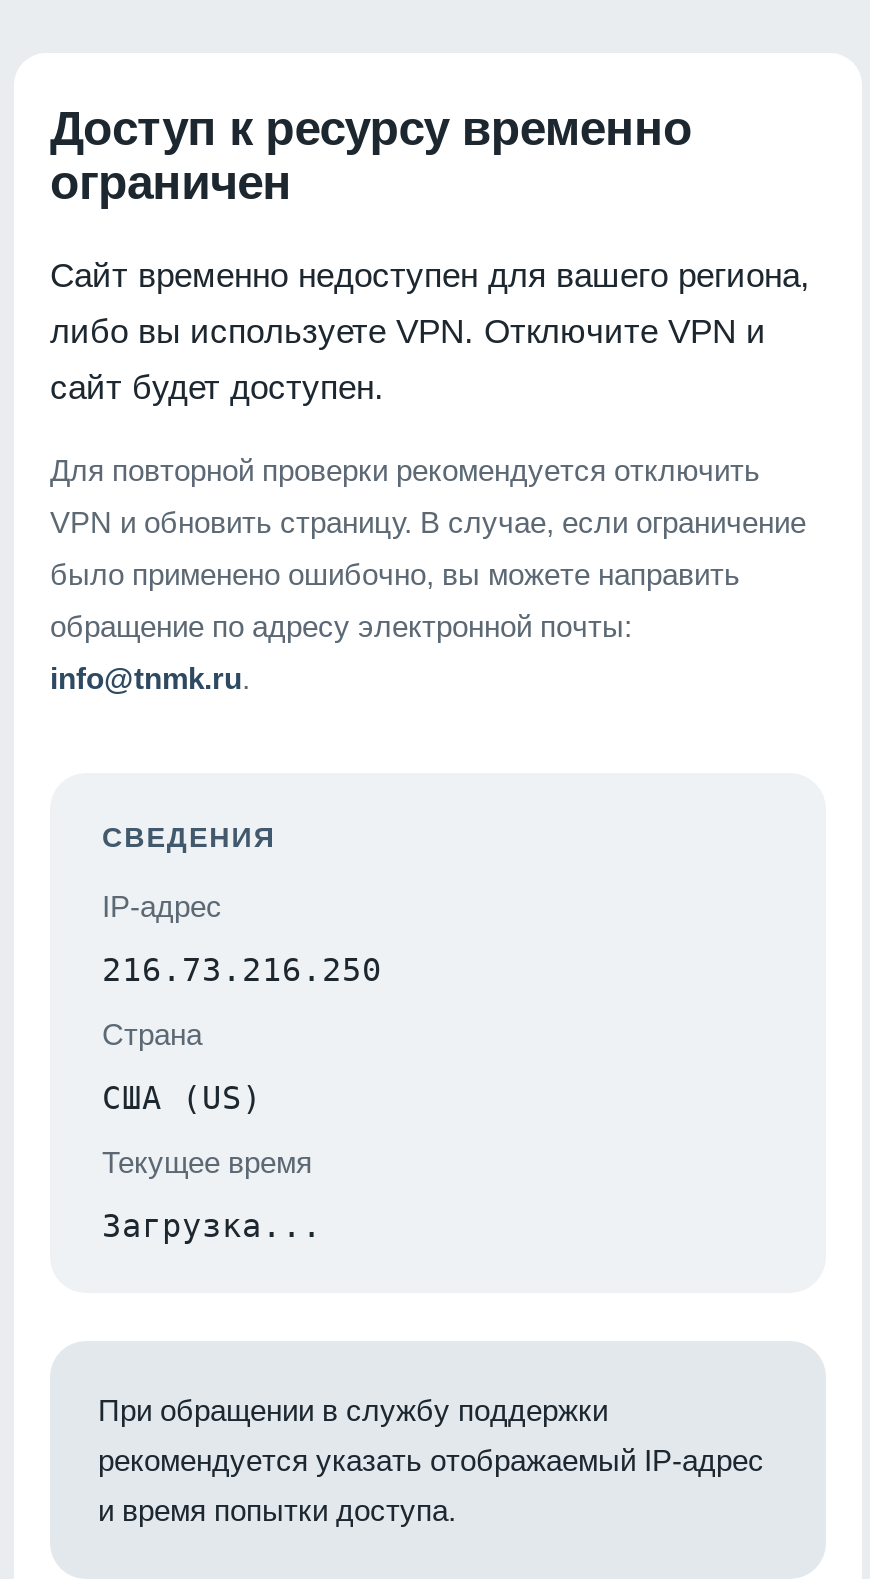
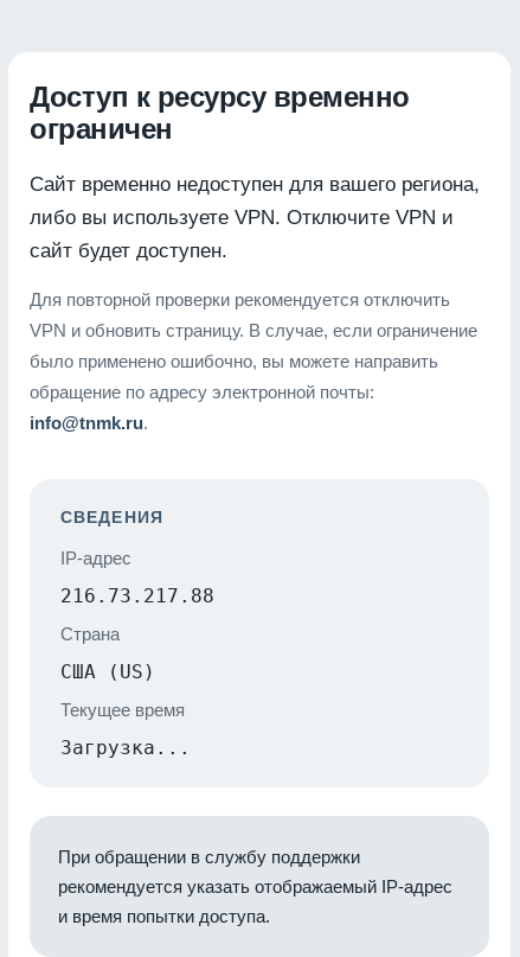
[102,950,382,988] 216.73.216.250 -> [60,584,214,607] 216.73.217.88

